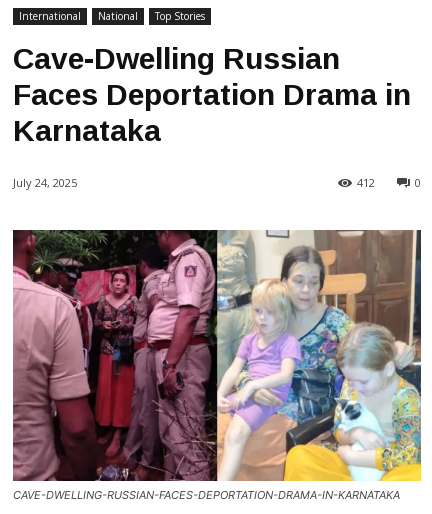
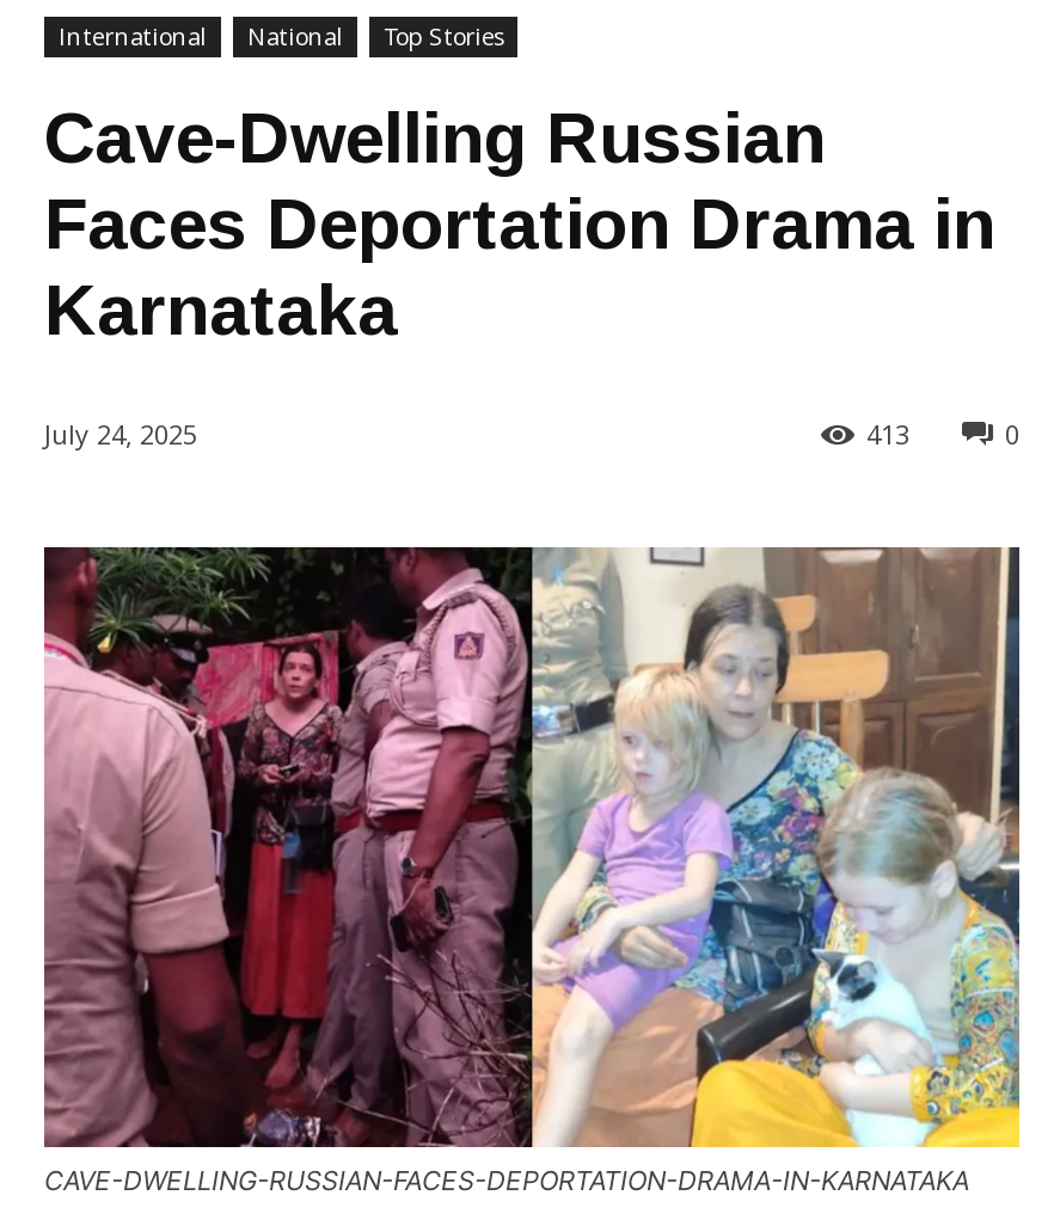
[357,175,375,190] 412 -> [866,416,909,452] 413

